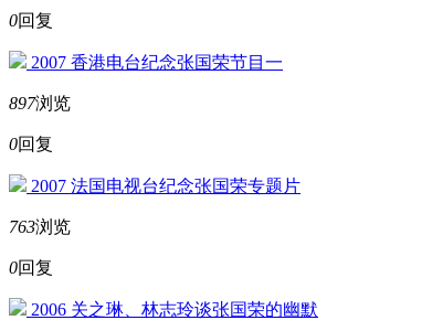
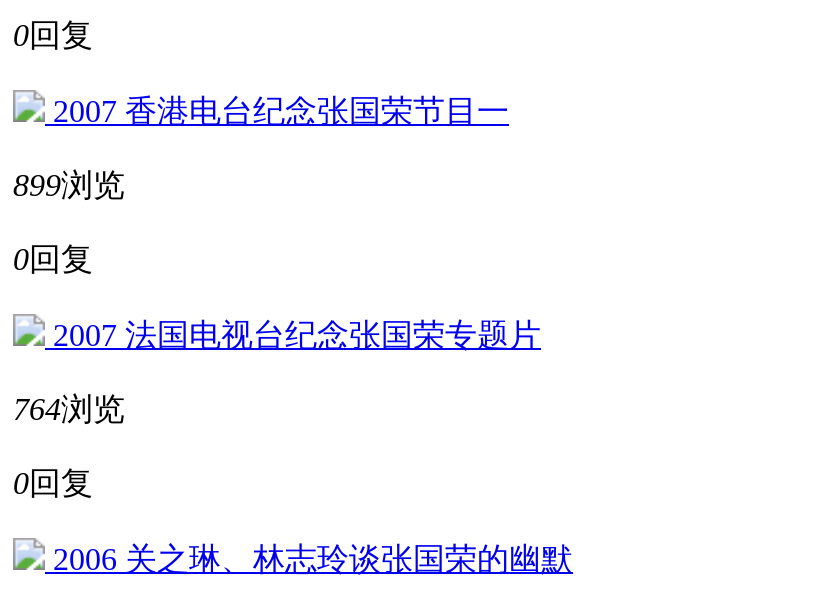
[9,94,71,113] 897浏览 -> [13,168,125,202] 899浏览
[9,218,71,236] 763浏览 -> [13,392,125,426] 764浏览

